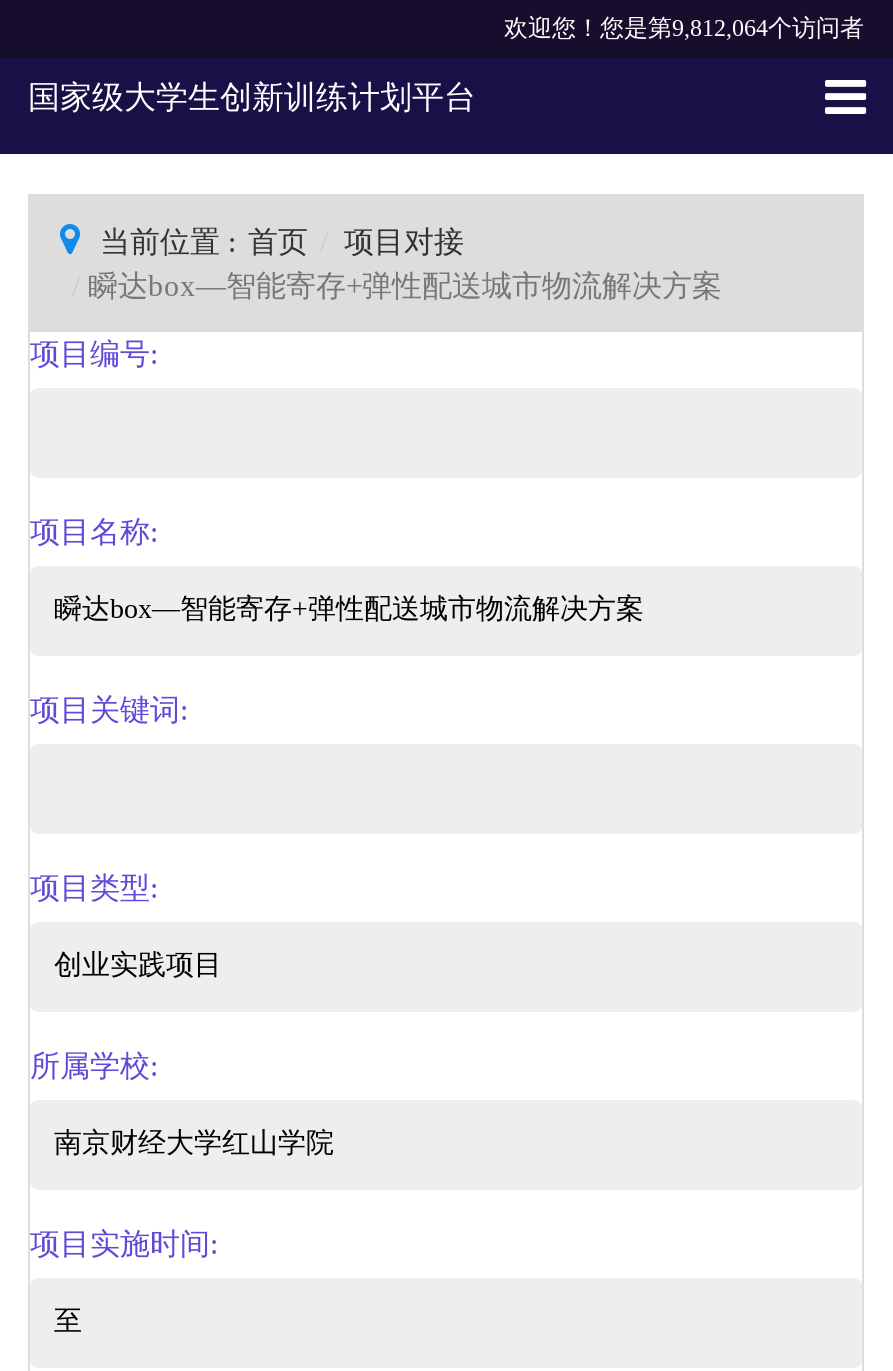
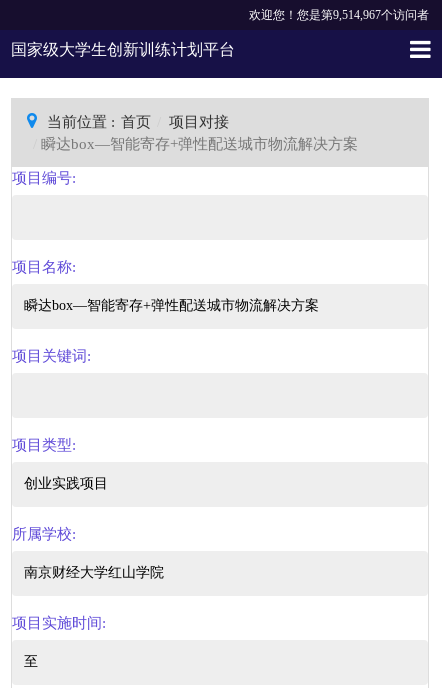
[504,14,864,42] 欢迎您！您是第9,812,064个访问者 -> [249,8,429,22] 欢迎您！您是第9,514,967个访问者

